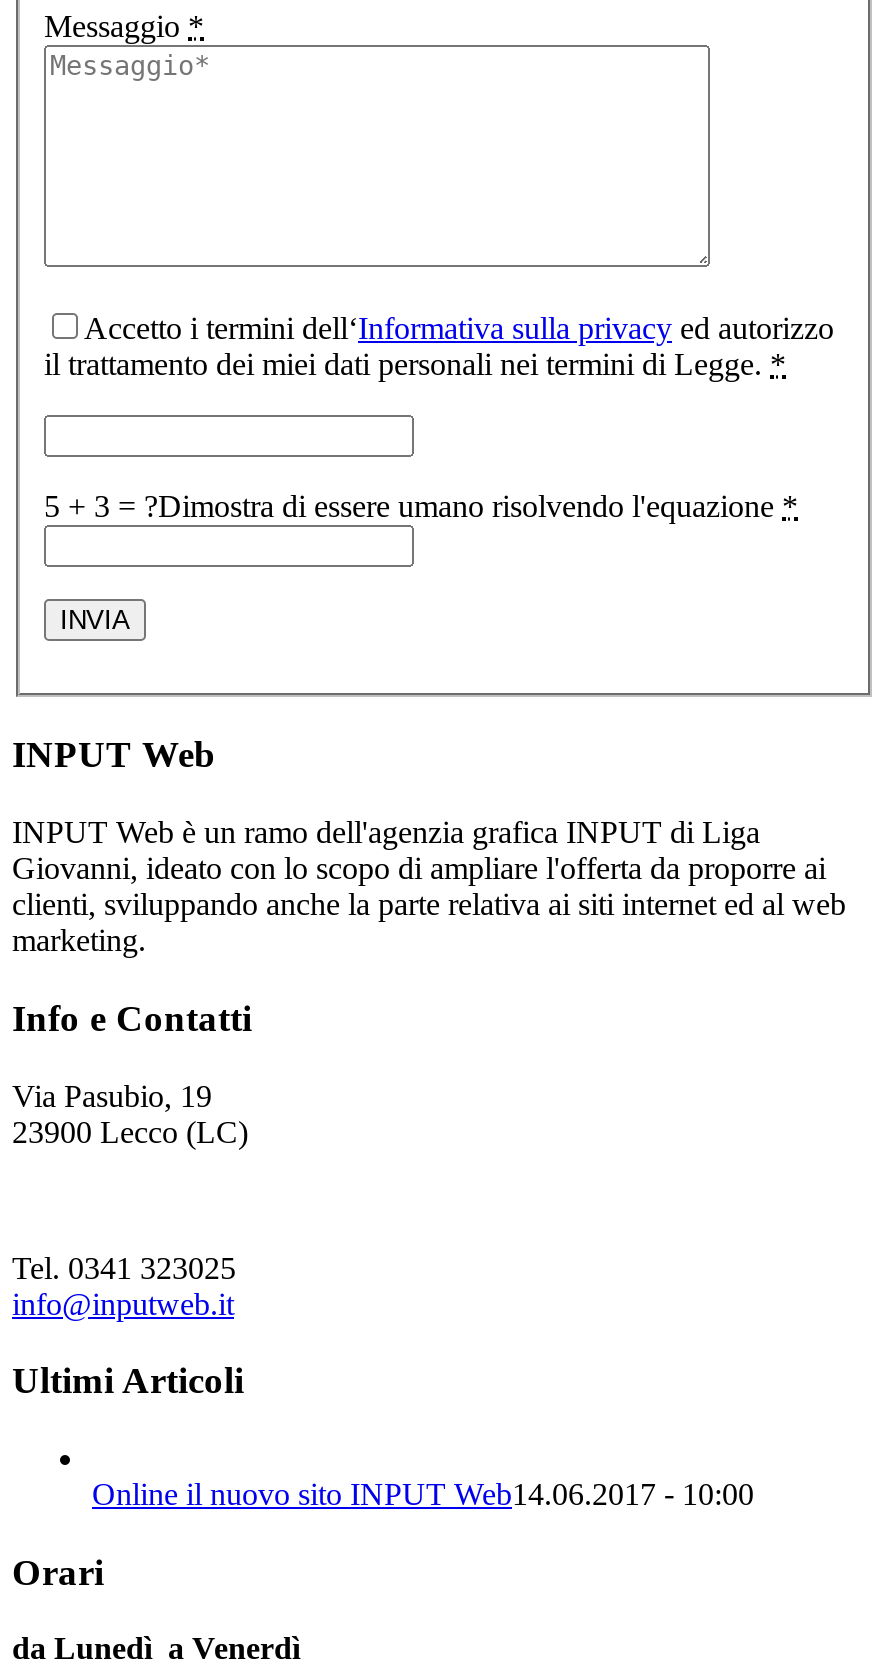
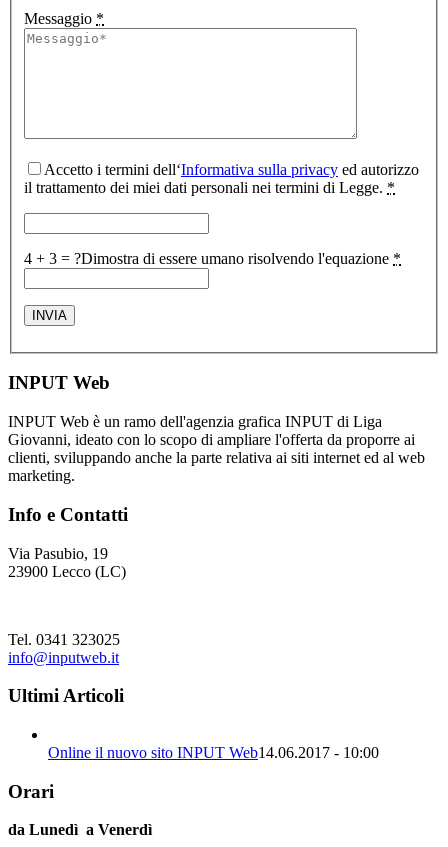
[44,488,798,522] 5 + 3 = ?Dimostra di essere umano risolvendo l'equazione * -> [24,250,401,267] 4 + 3 = ?Dimostra di essere umano risolvendo l'equazione *

